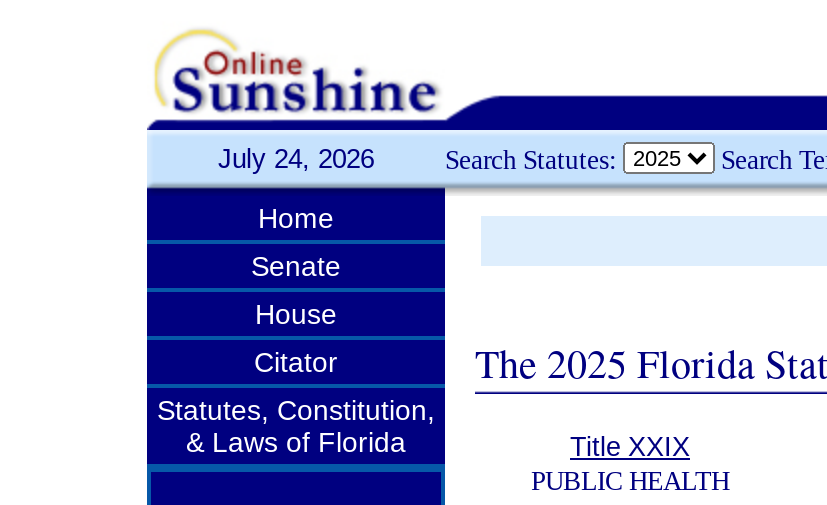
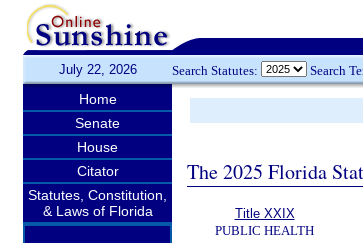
[218,144,374,174] July 24, 2026 -> [58,62,136,77] July 22, 2026

